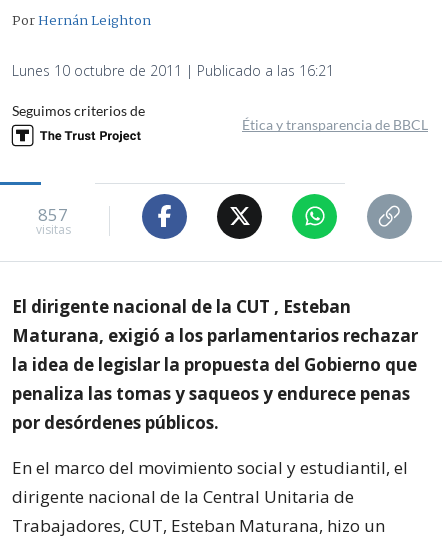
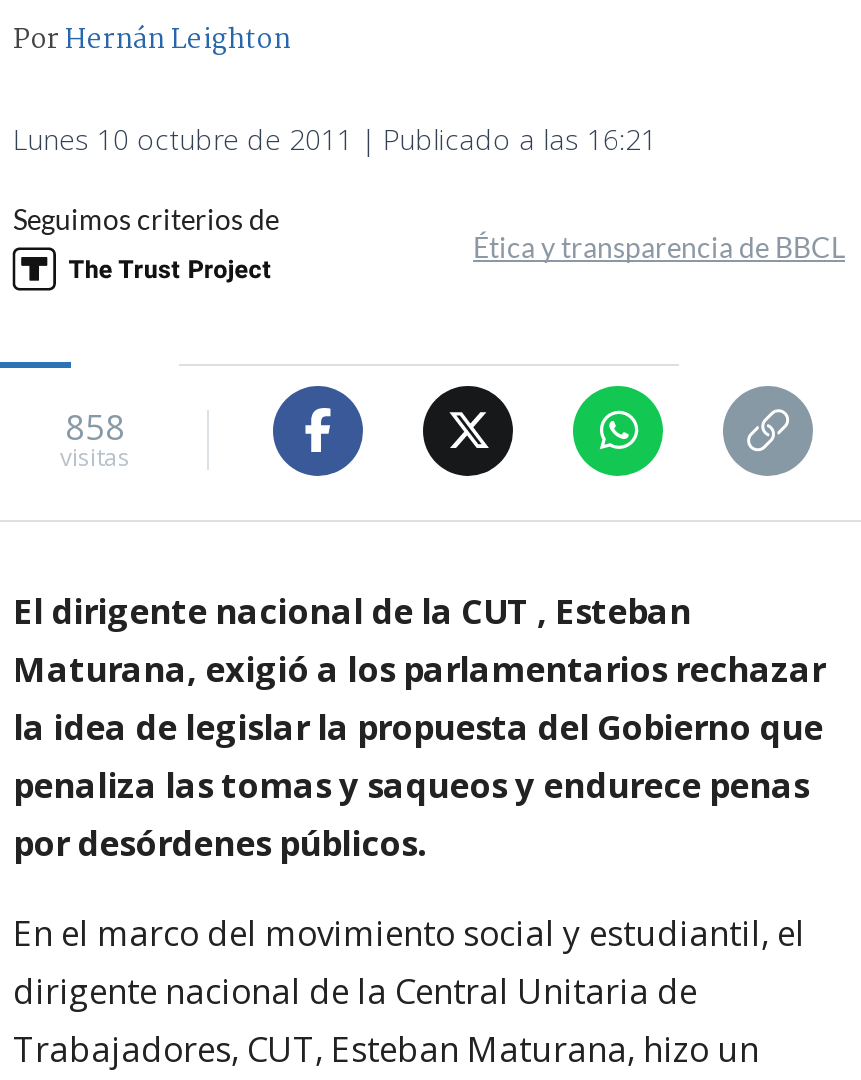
[38,203,68,226] 857 -> [65,405,125,451] 858

